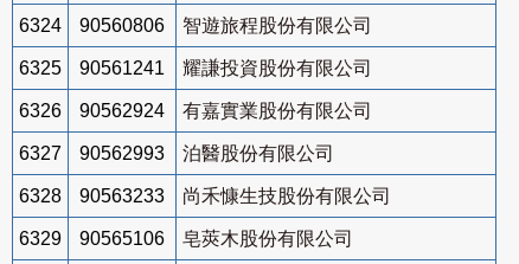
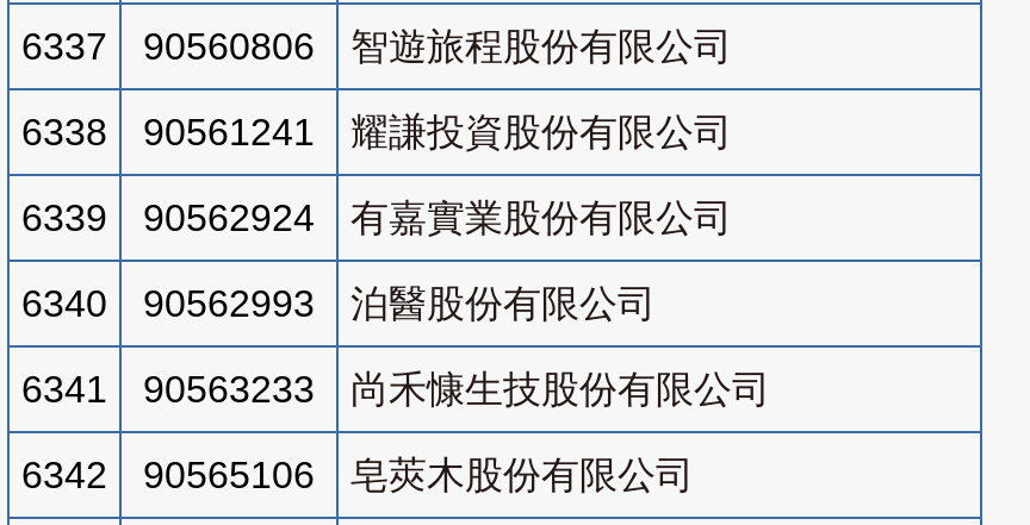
[19,15,372,35] 6324 90560806 智遊旅程股份有限公司 -> [21,26,732,66] 6337 90560806 智遊旅程股份有限公司
[19,58,372,78] 6325 90561241 耀謙投資股份有限公司 -> [21,112,732,152] 6338 90561241 耀謙投資股份有限公司
[19,101,372,121] 6326 90562924 有嘉實業股份有限公司 -> [21,197,732,238] 6339 90562924 有嘉實業股份有限公司
[19,143,334,163] 6327 90562993 泊醫股份有限公司 -> [21,283,656,324] 6340 90562993 泊醫股份有限公司
[19,186,391,206] 6328 90563233 尚禾慷生技股份有限公司 -> [21,369,770,409] 6341 90563233 尚禾慷生技股份有限公司
[19,228,353,248] 6329 90565106 皂莢木股份有限公司 -> [21,455,694,495] 6342 90565106 皂莢木股份有限公司

